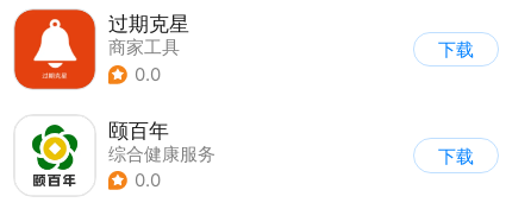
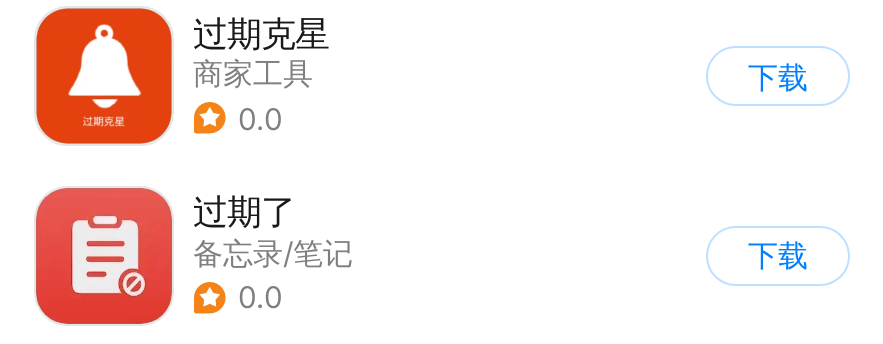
[14,116,215,196] [image] | 颐百年 | 综合健康服务 -> [34,187,353,325] [image] | 过期了 | 备忘录/笔记

